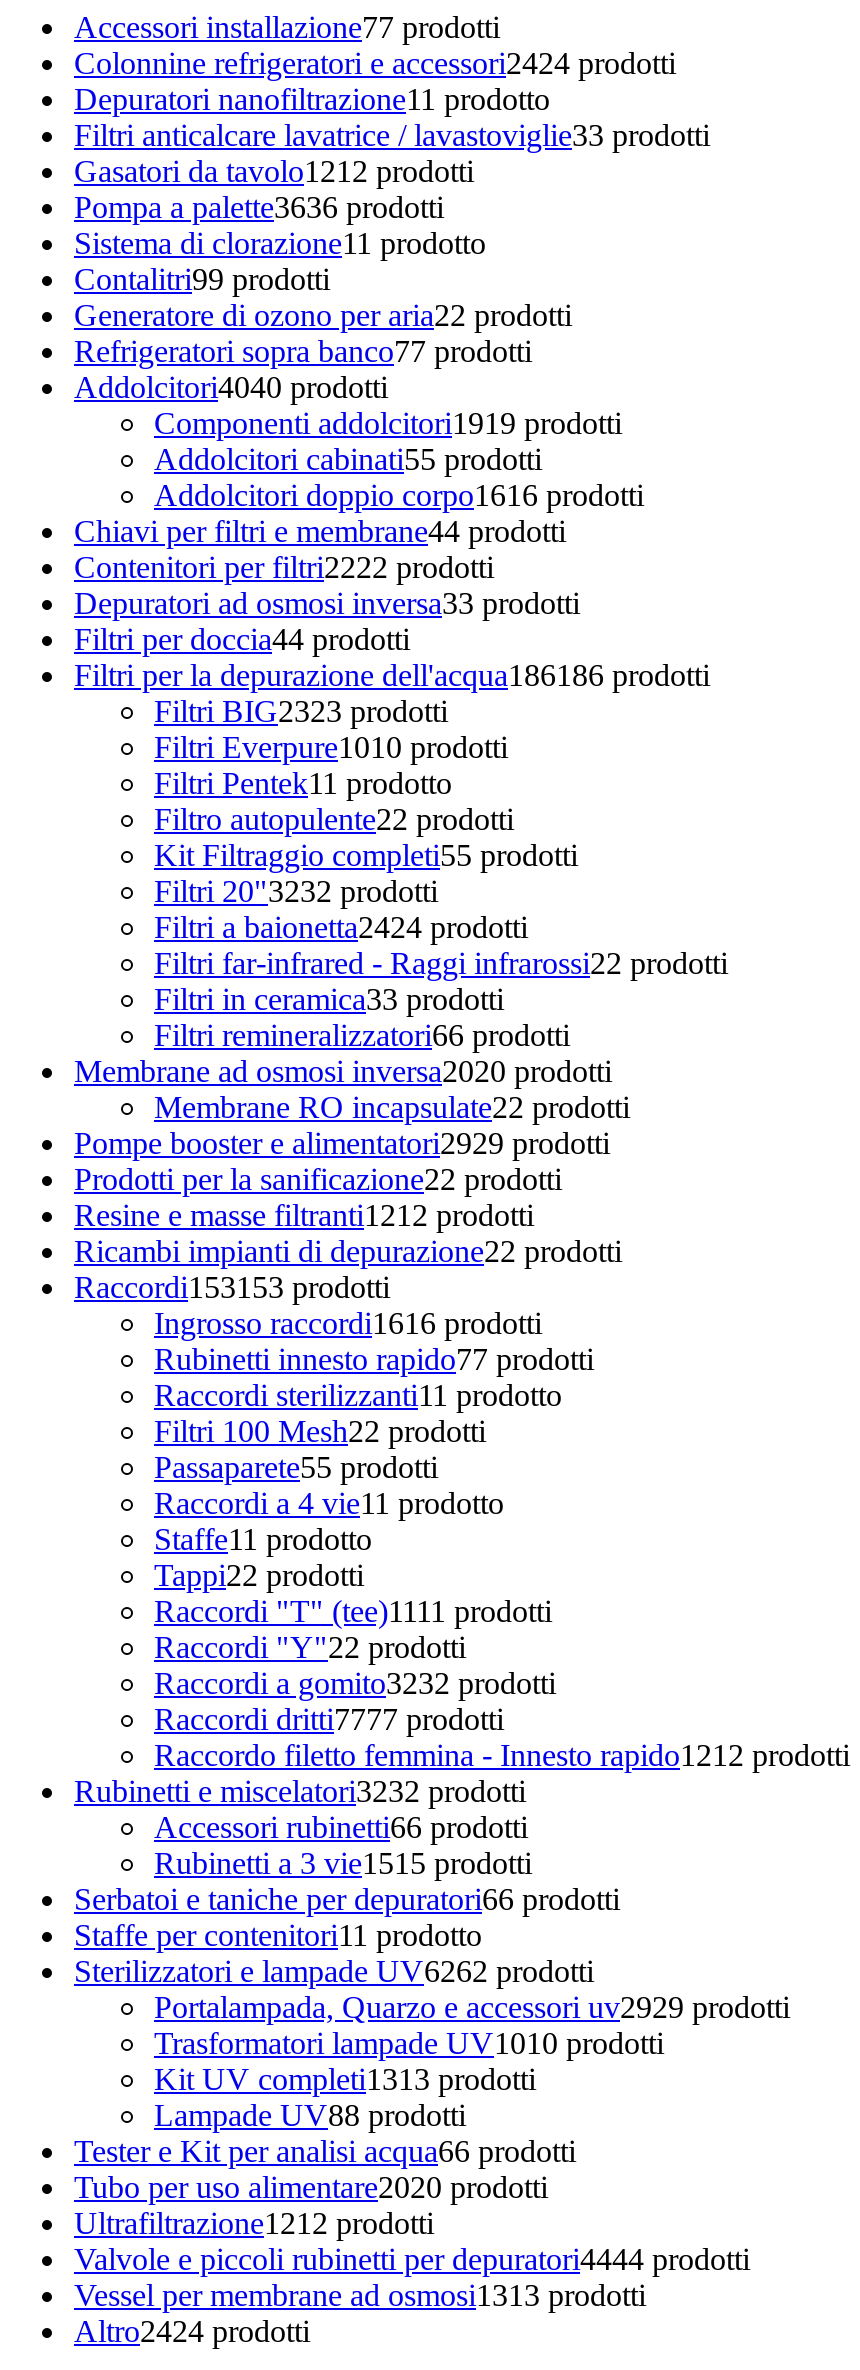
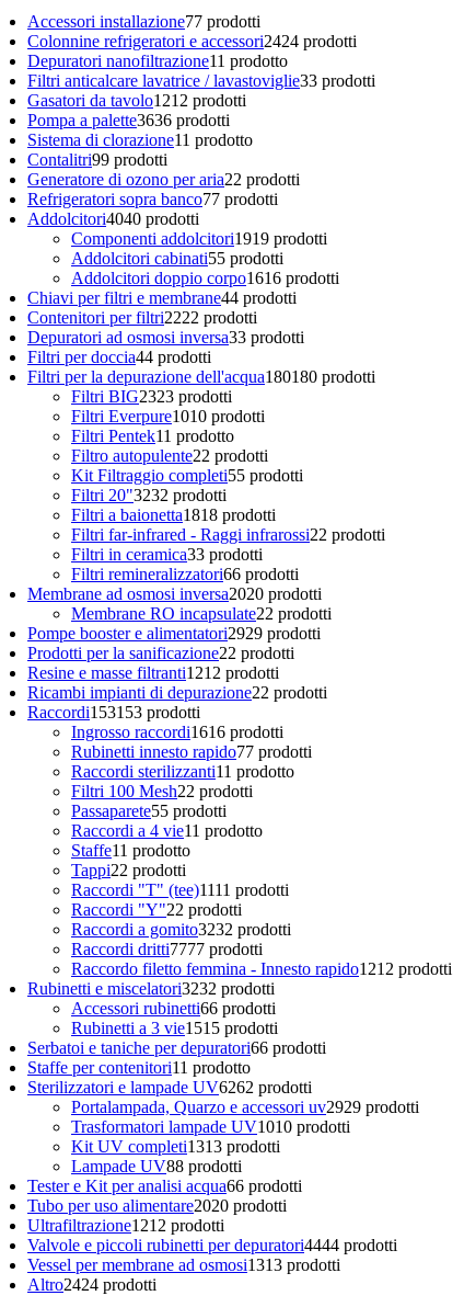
[74,659,710,693] Filtri per la depurazione dell'acqua186186 prodotti -> [27,368,375,386] Filtri per la depurazione dell'acqua180180 prodotti
[154,911,528,945] Filtri a baionetta2424 prodotti -> [71,506,276,525] Filtri a baionetta1818 prodotti

